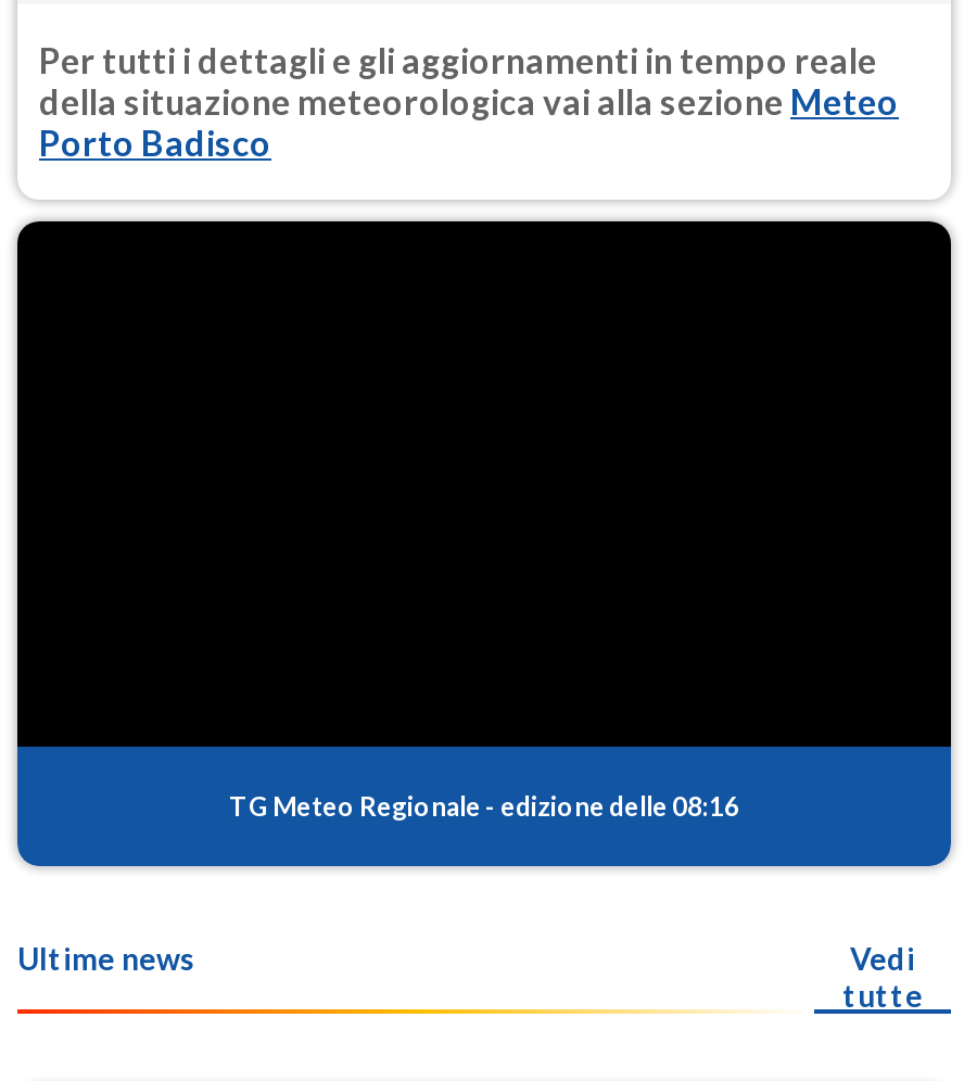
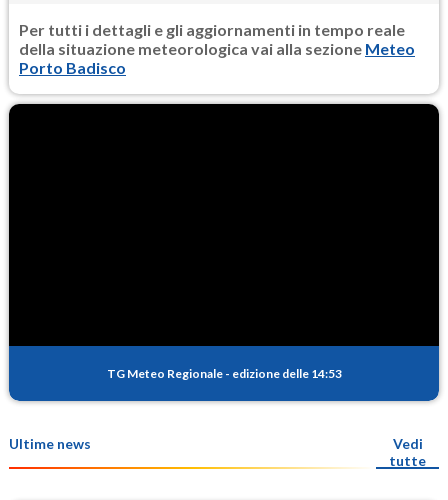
[229,790,739,822] TG Meteo Regionale - edizione delle 08:16 -> [106,366,341,381] TG Meteo Regionale - edizione delle 14:53

